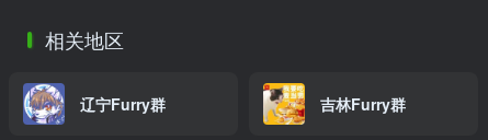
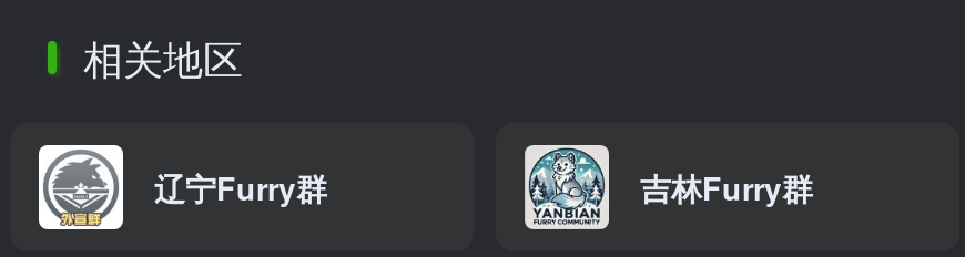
[22,82,66,126] [image] -> [37,143,125,232] [image]
[262,82,306,126] [image] -> [522,143,611,232] [image]

